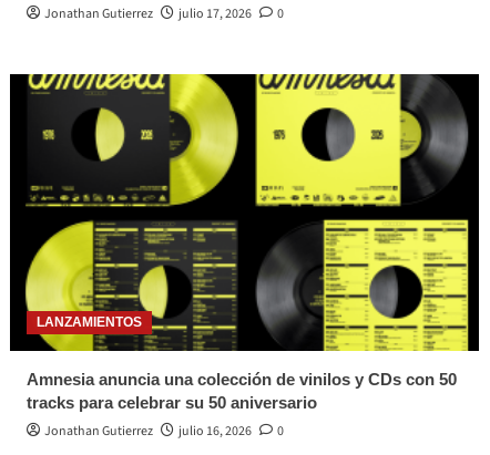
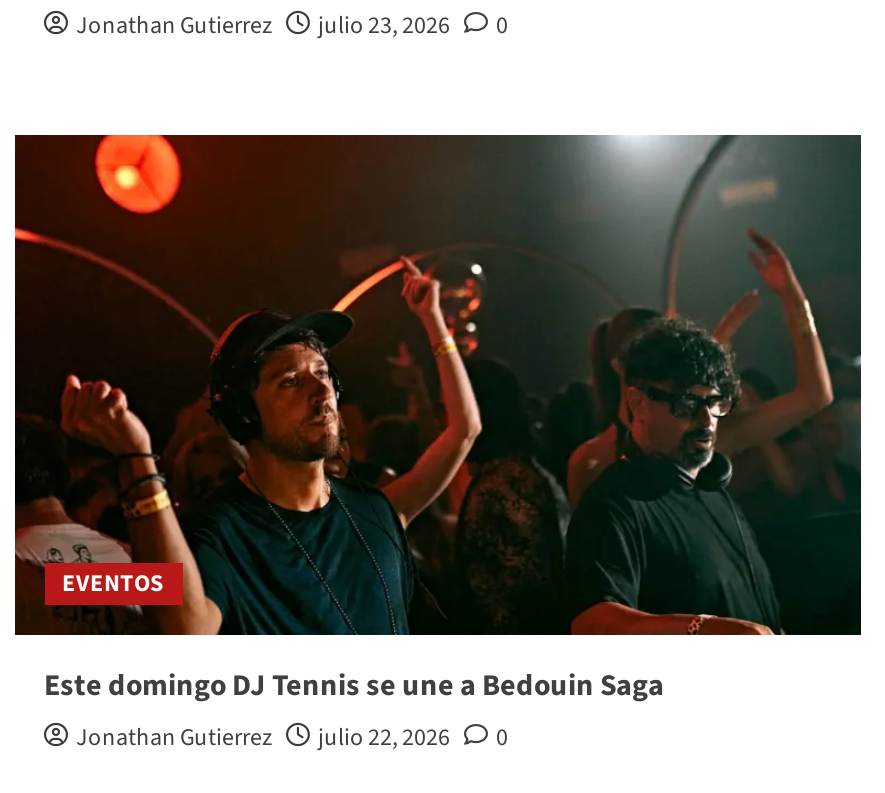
[44,5,283,24] Jonathan Gutierrez julio 17, 2026 0 -> [76,9,508,43] Jonathan Gutierrez julio 23, 2026 0
[10,73,479,352] [image] | LANZAMIENTOS -> [13,132,863,612] [image] | EVENTOS
[26,370,456,412] Amnesia anuncia una colección de vinilos y CDs con 50 | tracks para celebrar su 50 aniversario -> [44,665,664,707] Este domingo DJ Tennis se une a Bedouin Saga
[44,422,283,441] Jonathan Gutierrez julio 16, 2026 0 -> [76,721,508,755] Jonathan Gutierrez julio 22, 2026 0

